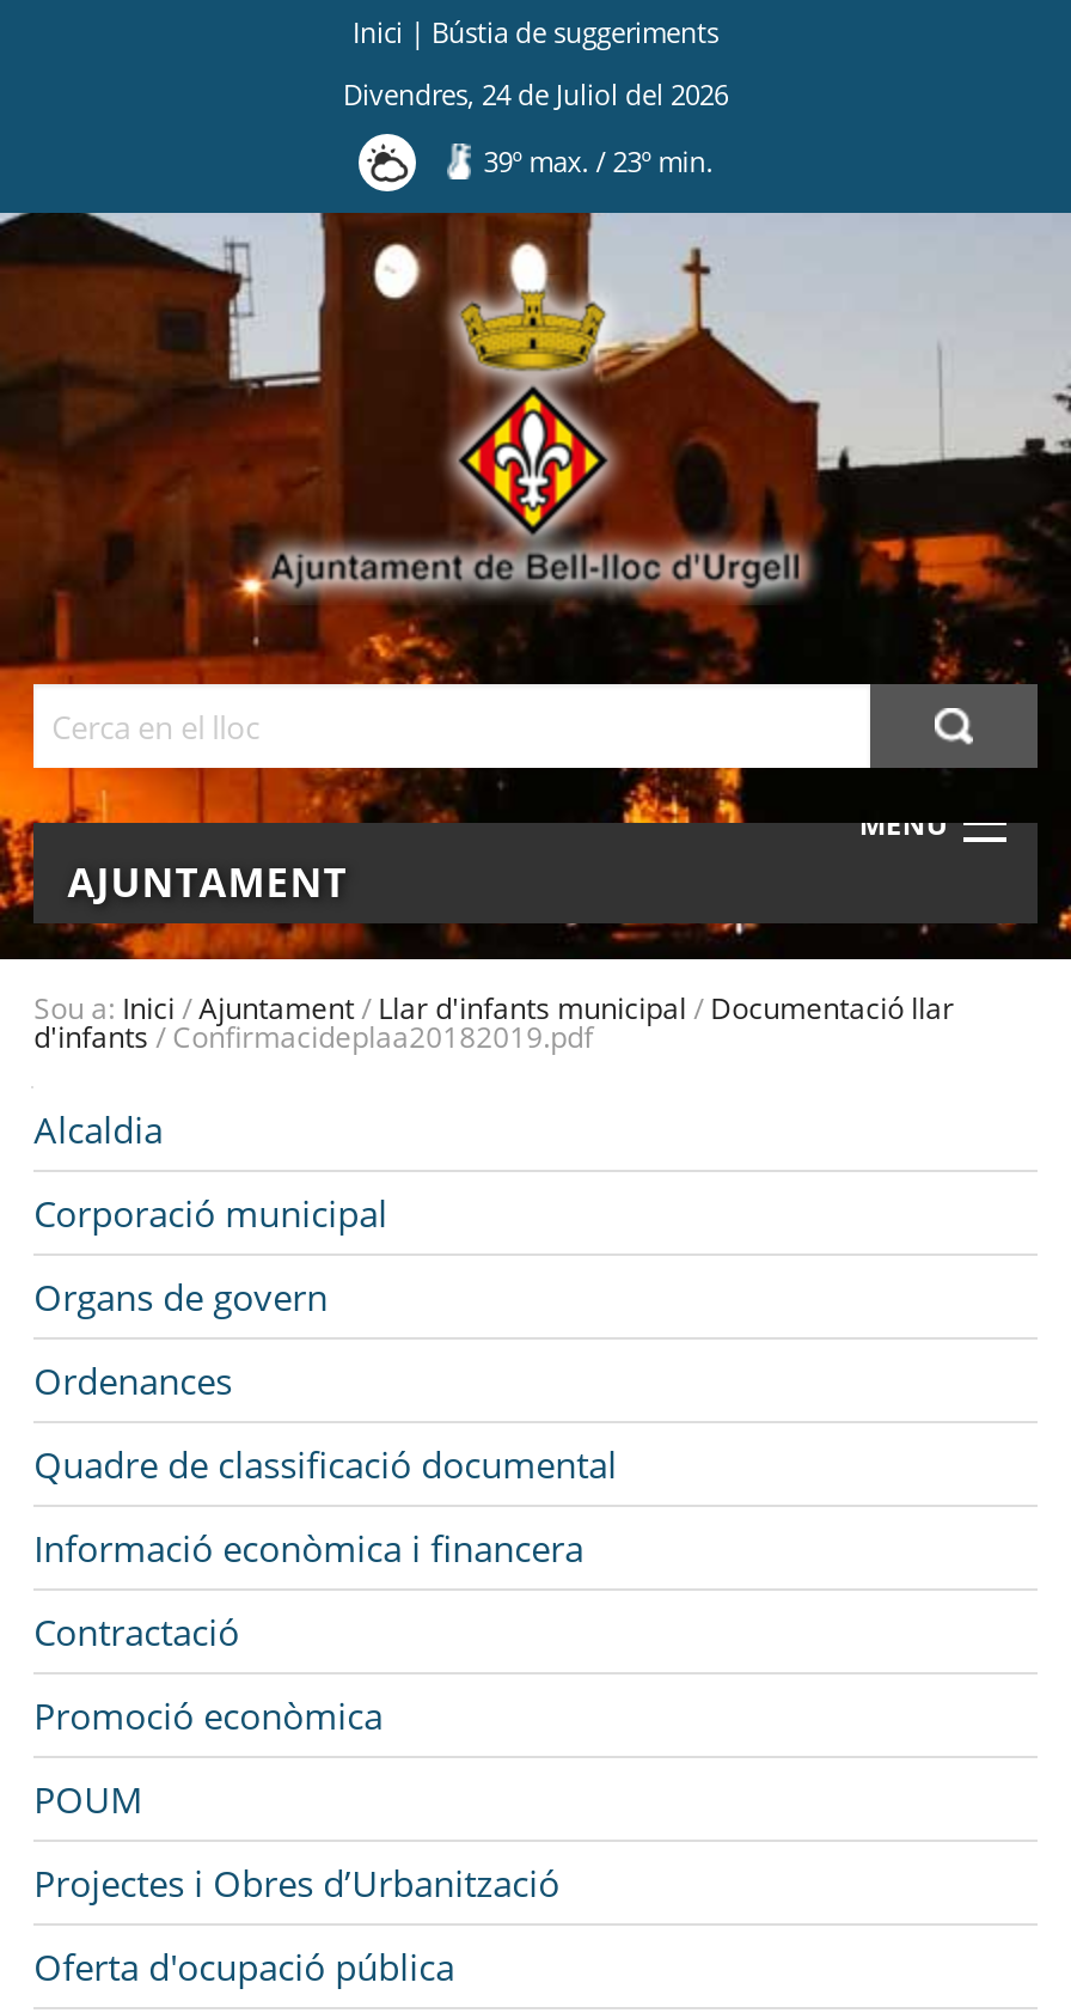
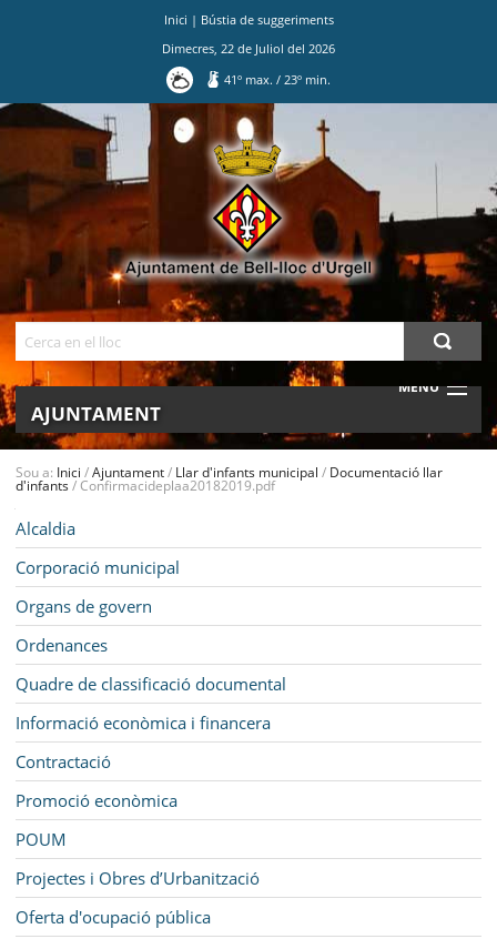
[343,75,728,111] Divendres, 24 de Juliol del 2026 -> [162,39,335,56] Dimecres, 22 de Juliol del 2026
[484,144,713,179] 39º max. / 23º min. -> [224,71,331,88] 41º max. / 23º min.

